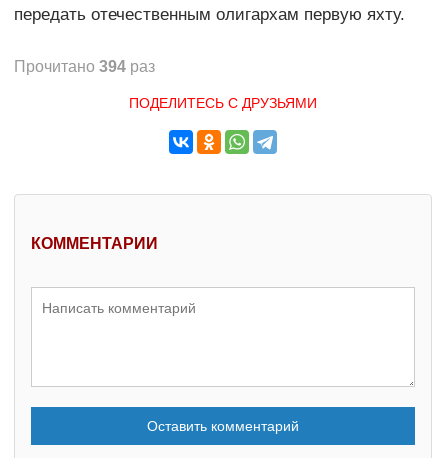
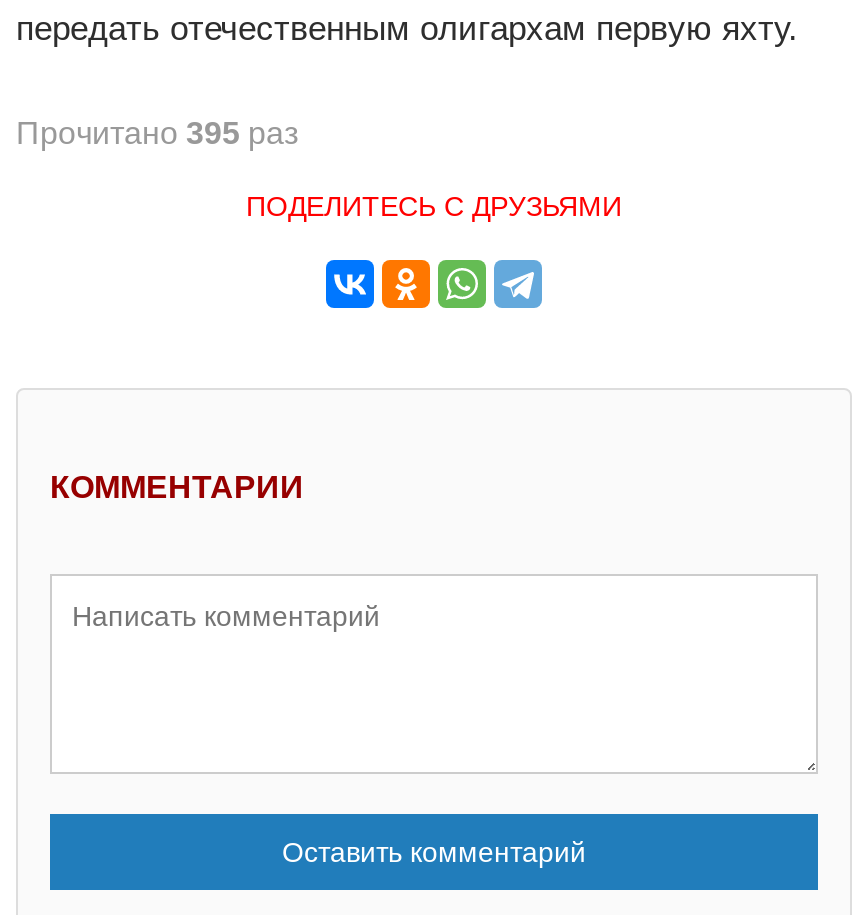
[14,58,155,75] Прочитано 394 раз -> [16,115,298,149] Прочитано 395 раз

